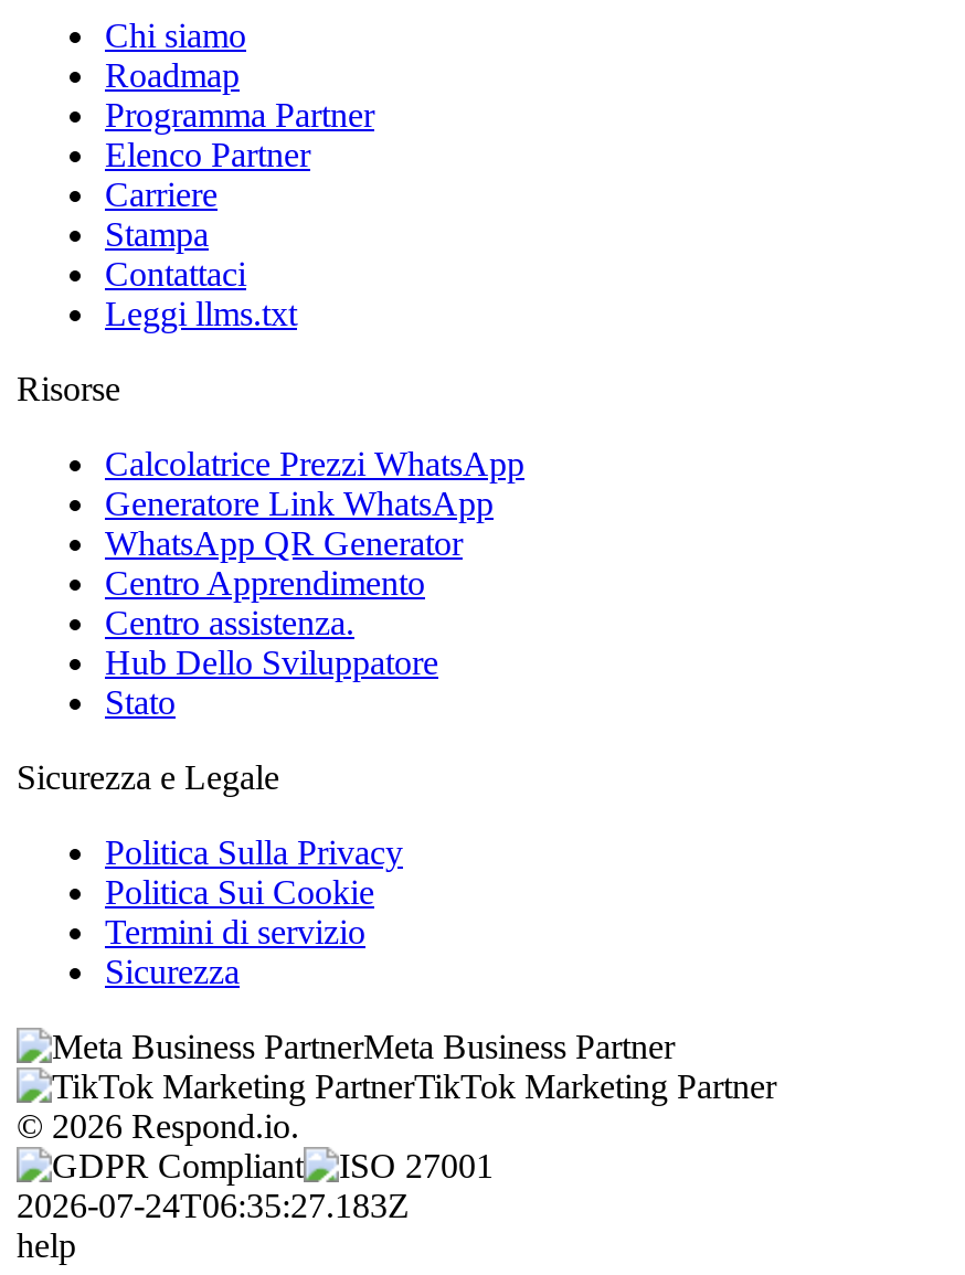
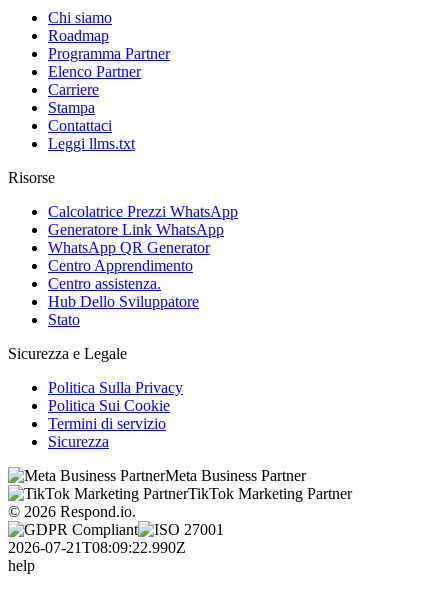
[17,1186,410,1223] 2026-07-24T06:35:27.183Z -> [8,539,186,556] 2026-07-21T08:09:22.990Z

